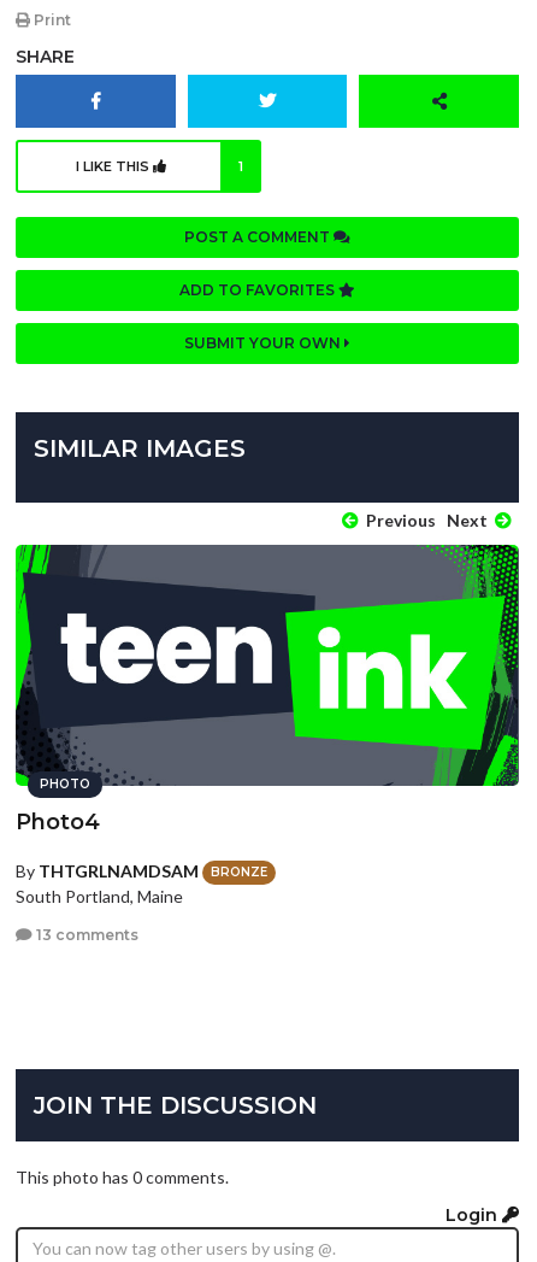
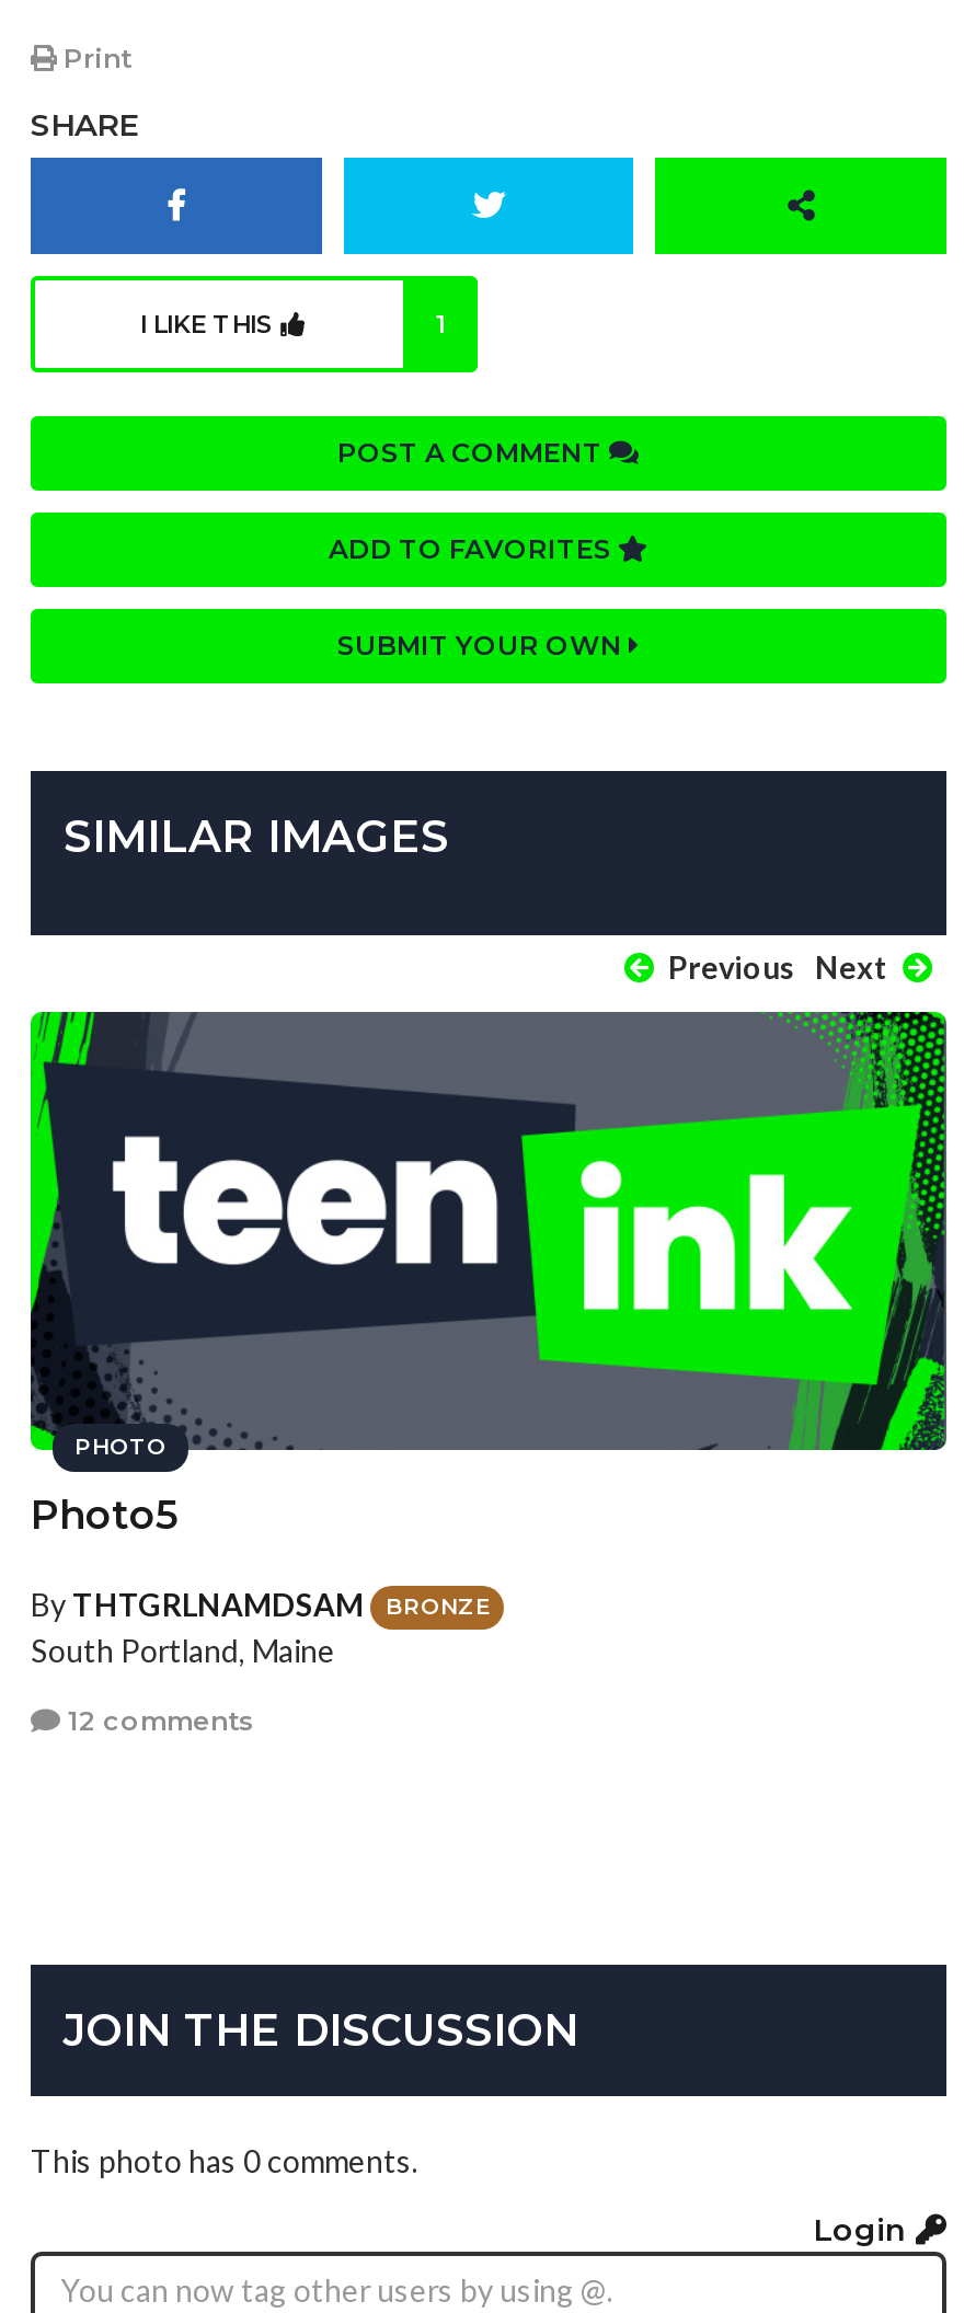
[16,809,100,835] Photo4 -> [31,1492,180,1540] Photo5
[33,925,138,944] 13 comments -> [61,1704,254,1737] 12 comments

